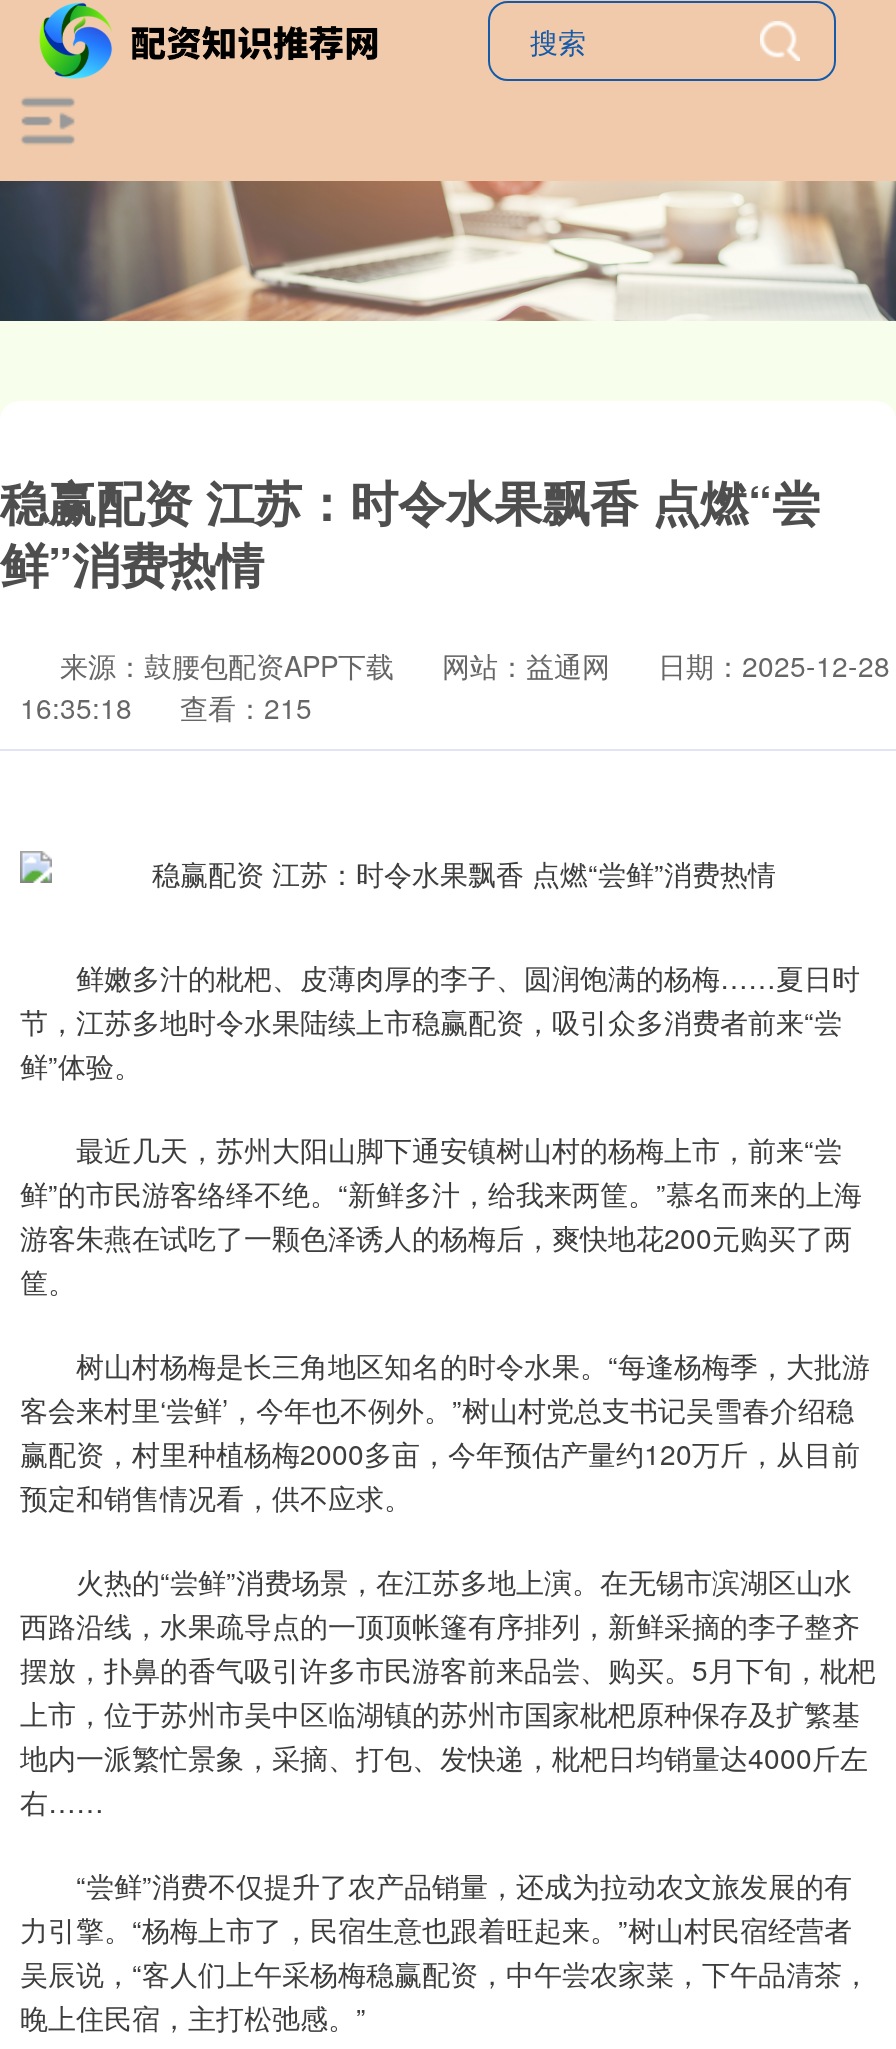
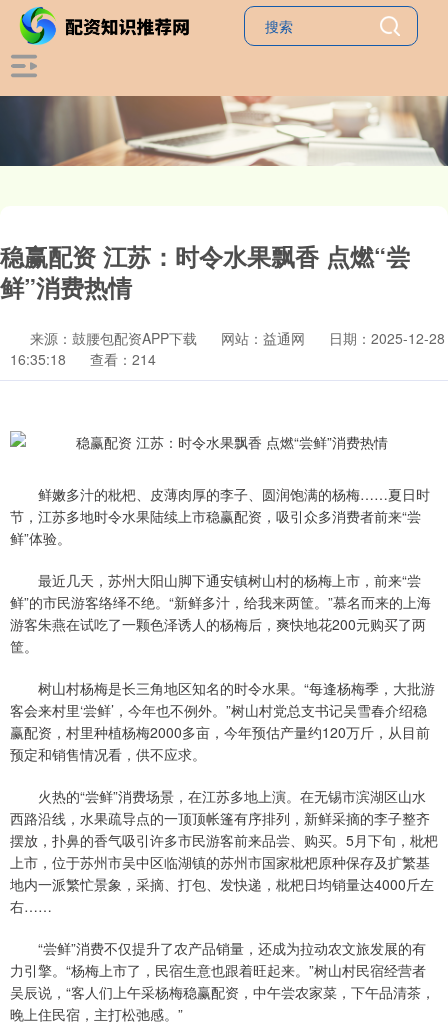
[20,687,312,727] 16:35:18 查看：215 -> [10,349,156,369] 16:35:18 查看：214

